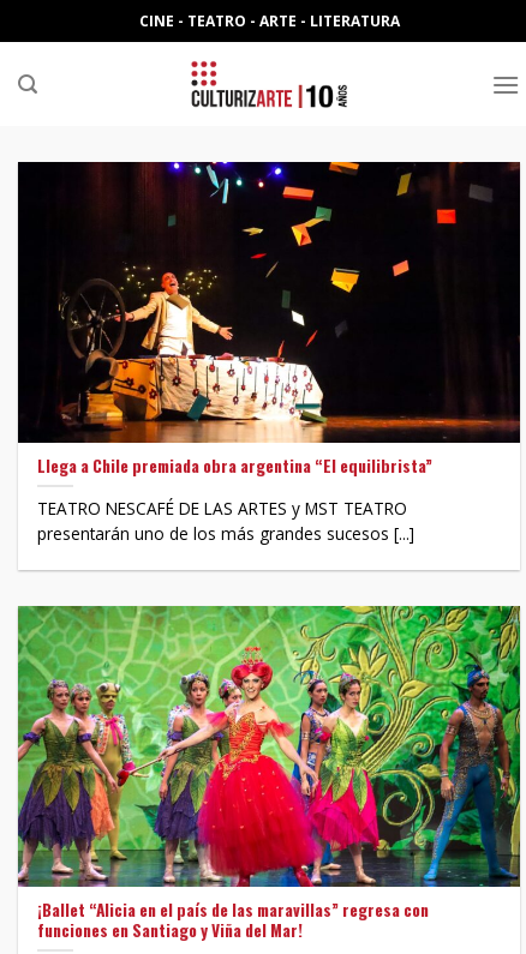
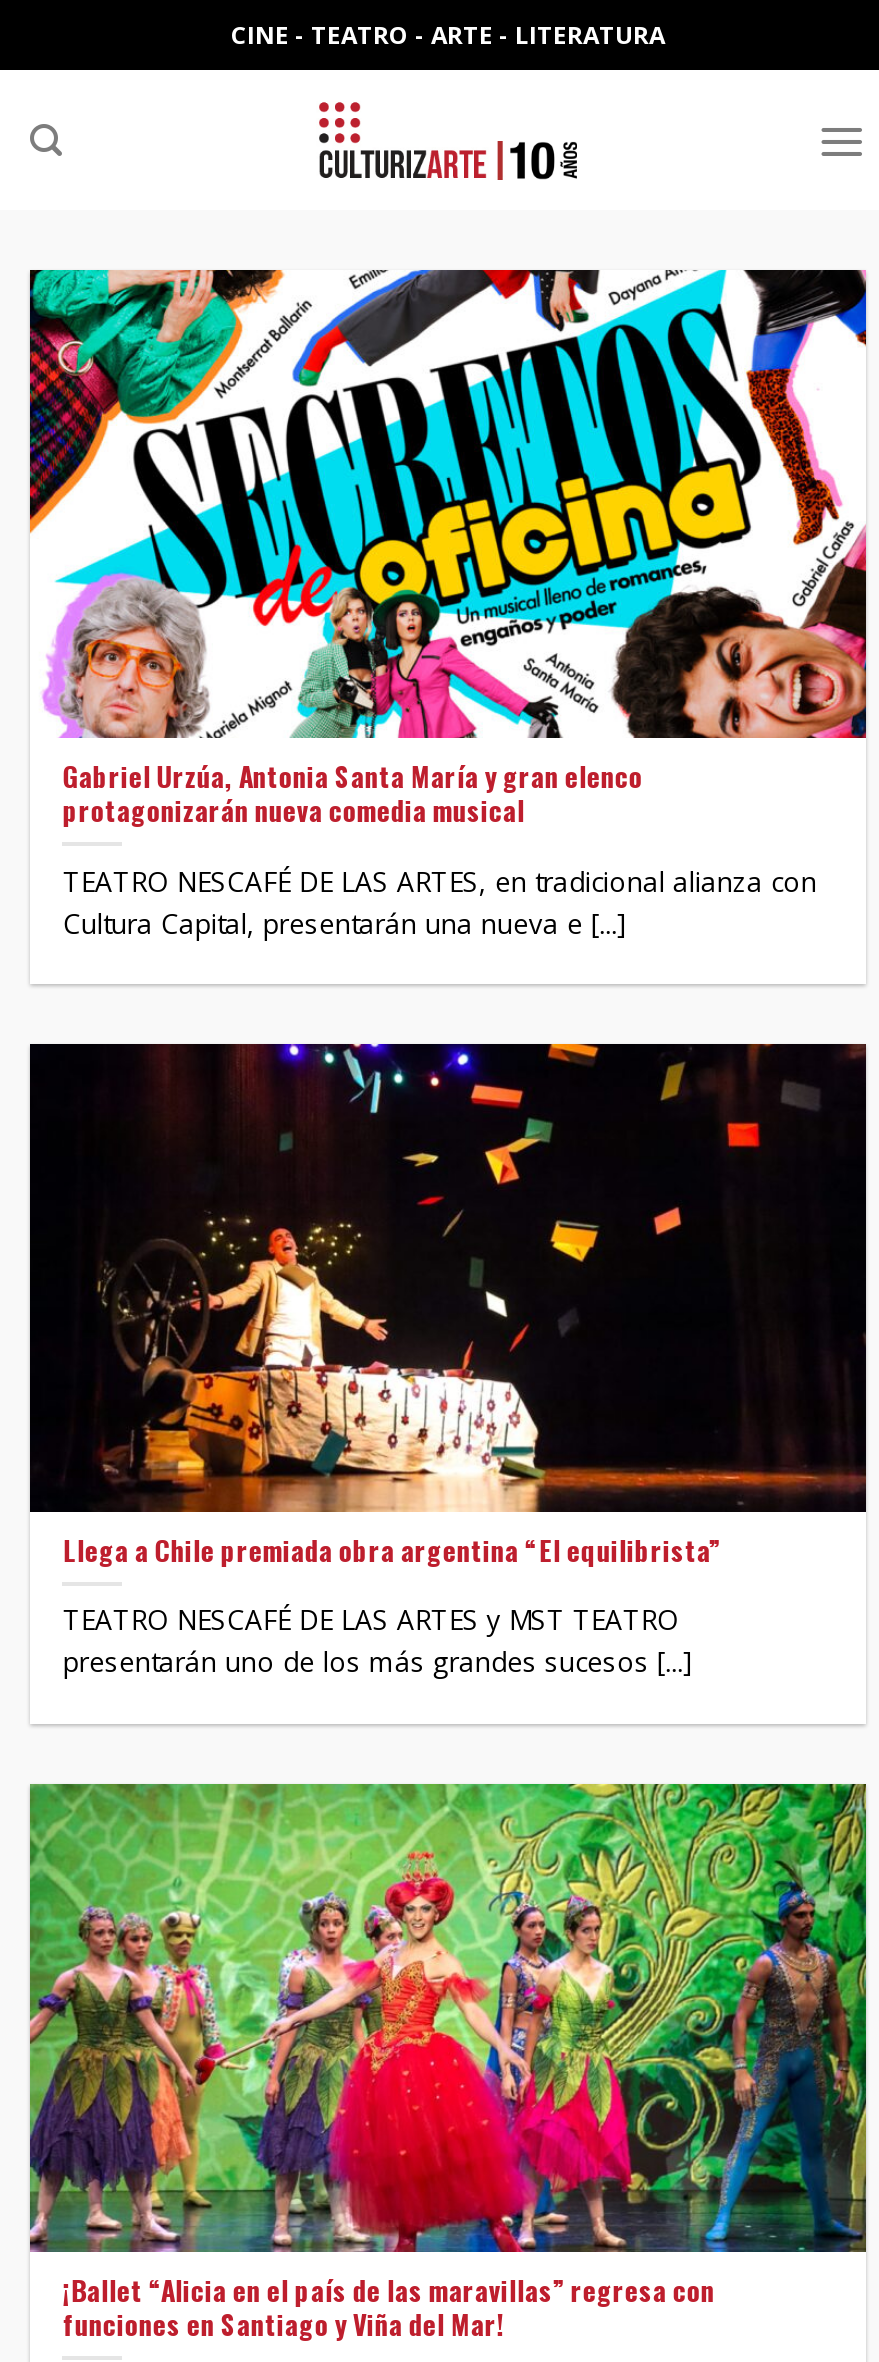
none -> [28,268,868,941] [image] | Gabriel Urzúa, Antonia Santa María y gran elenco | protagonizarán nueva comedia musical | TEATRO NESCAFÉ DE LAS ARTES, en tradicional alianza con | Cultura Capital, presentarán una nueva e [...]

